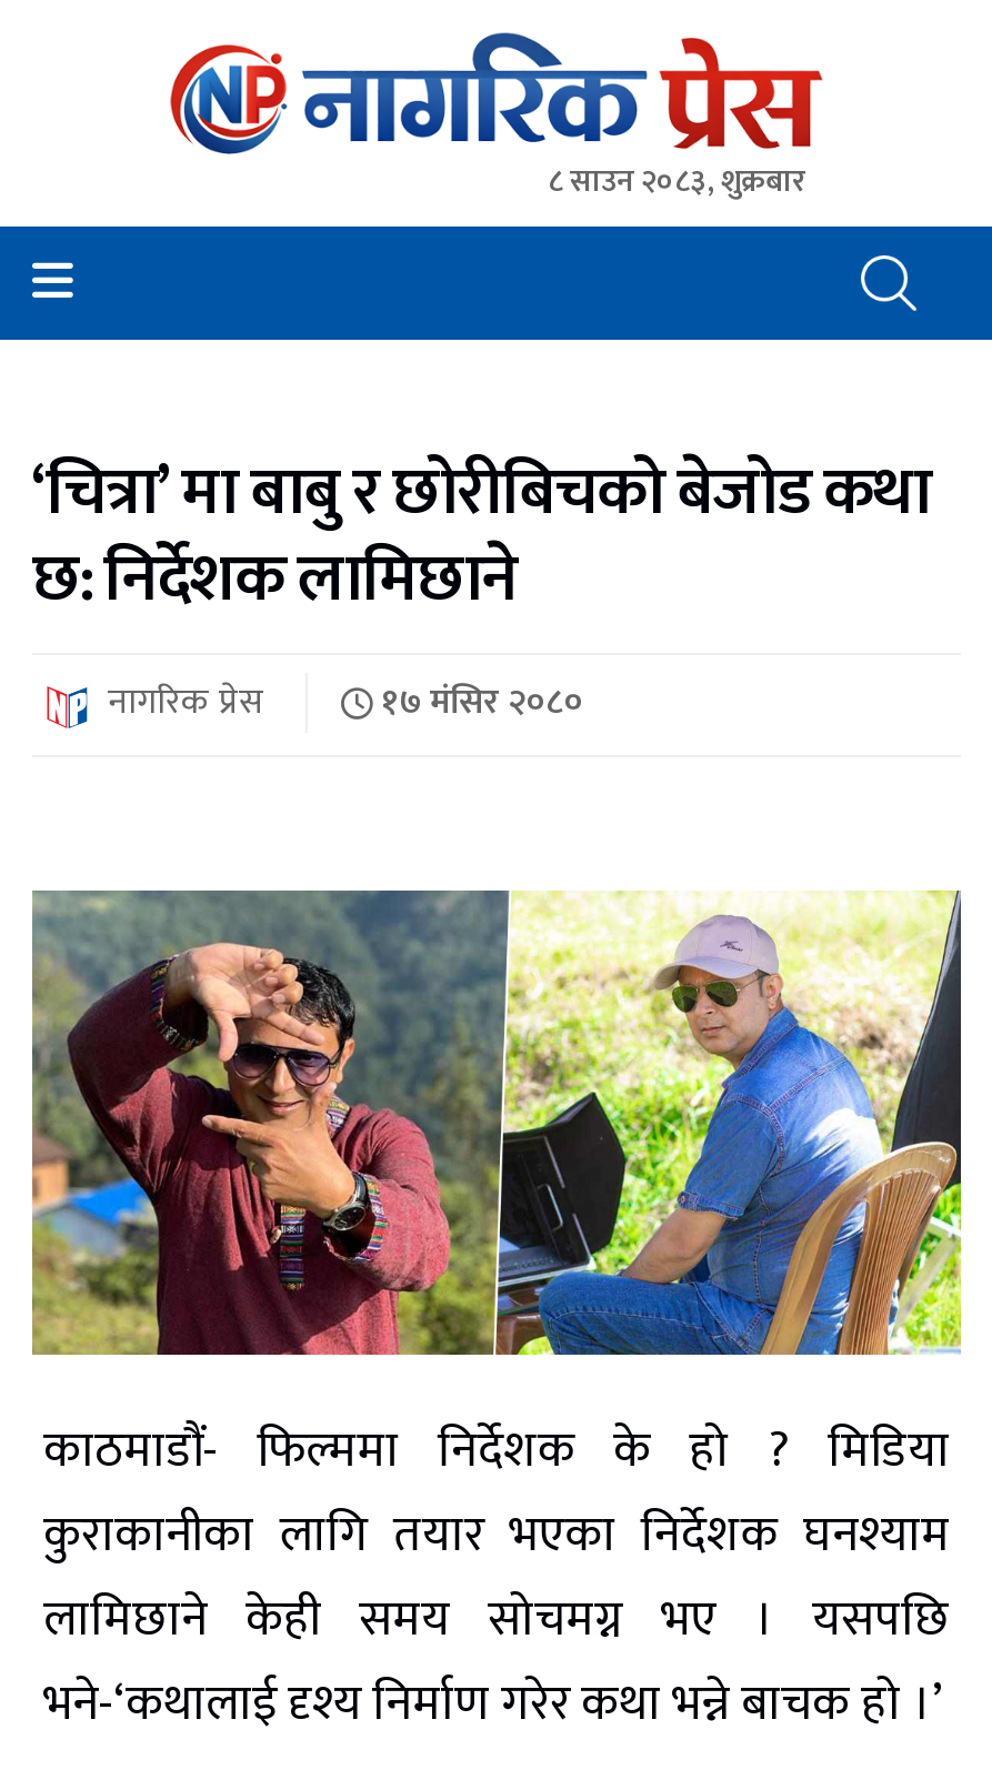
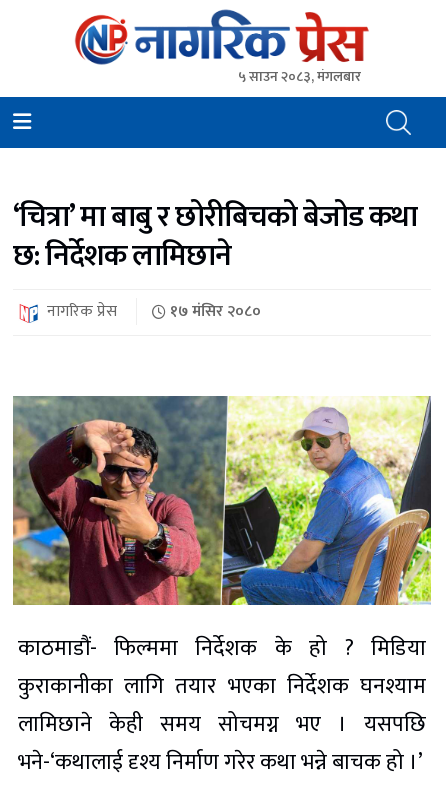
[548,156,805,207] ८ साउन २०८३, शुक्रबार -> [238,65,361,88] ५ साउन २०८३, मंगलबार

